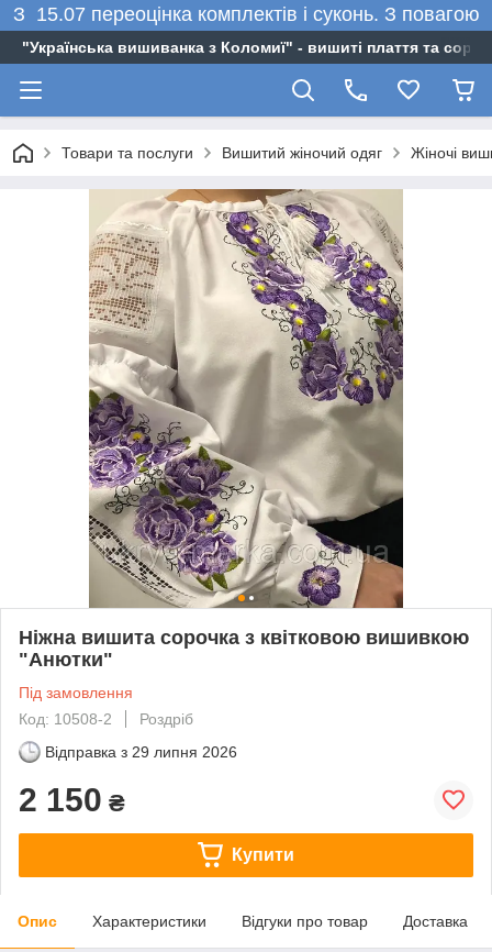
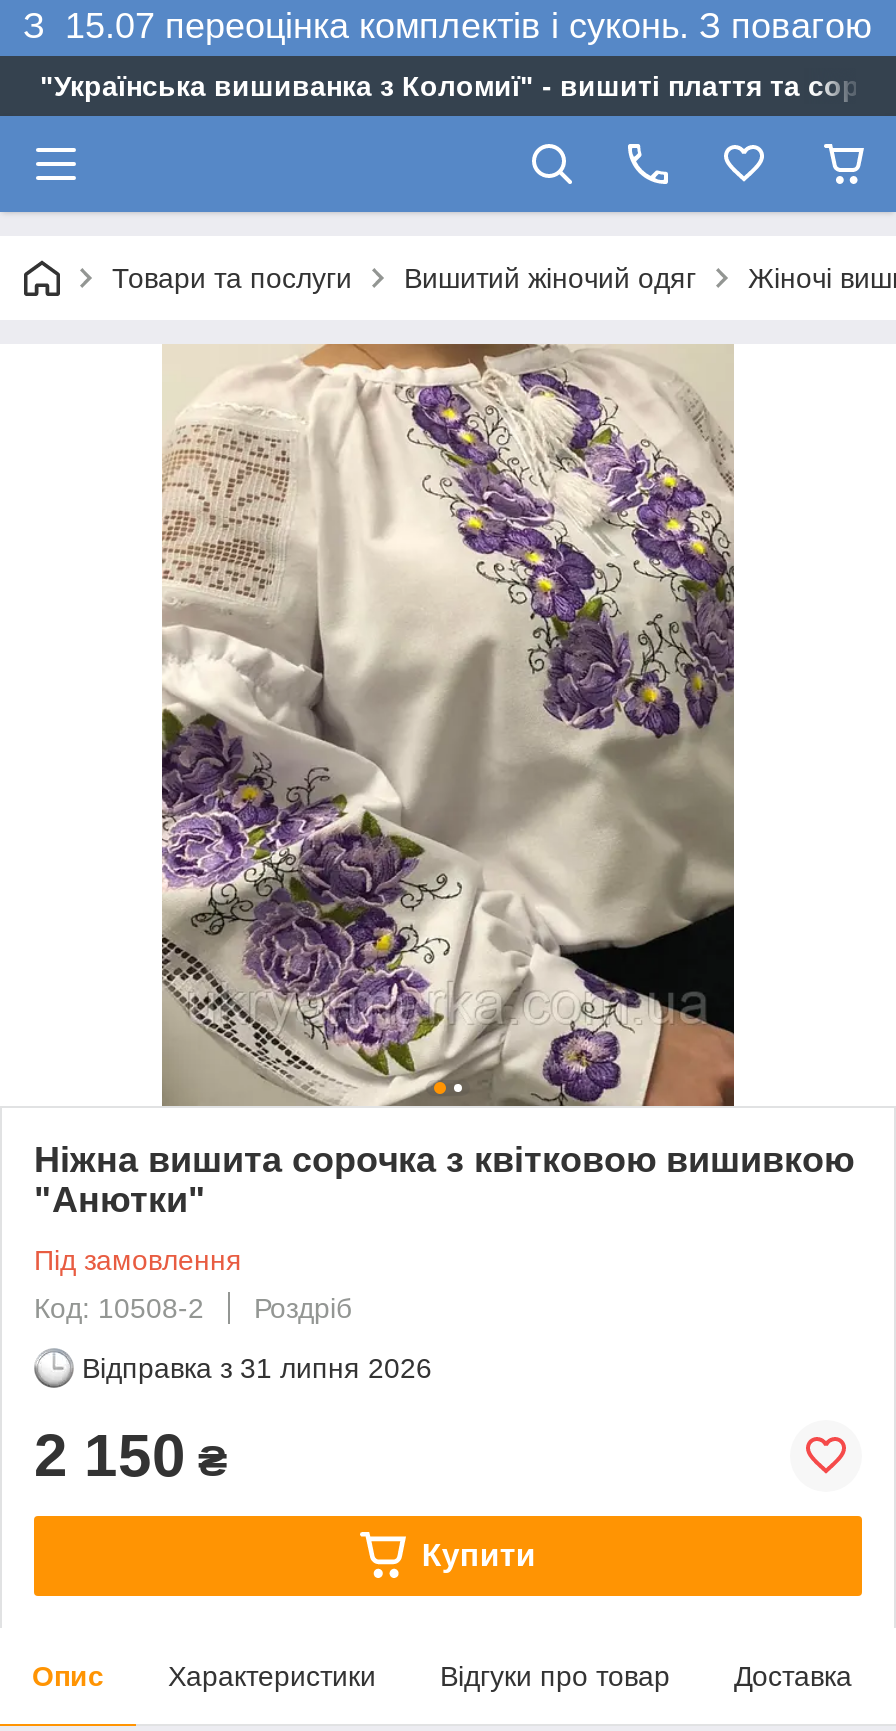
[45,743,237,761] Відправка з 29 липня 2026 -> [82,1352,432,1384] Відправка з 31 липня 2026

